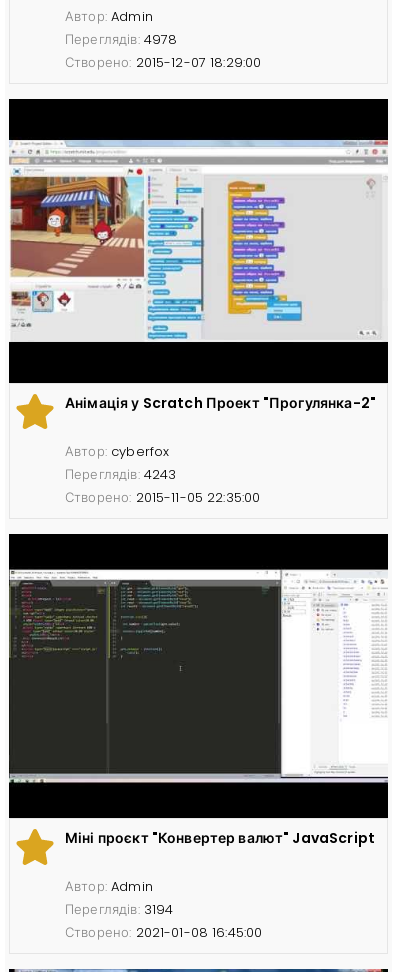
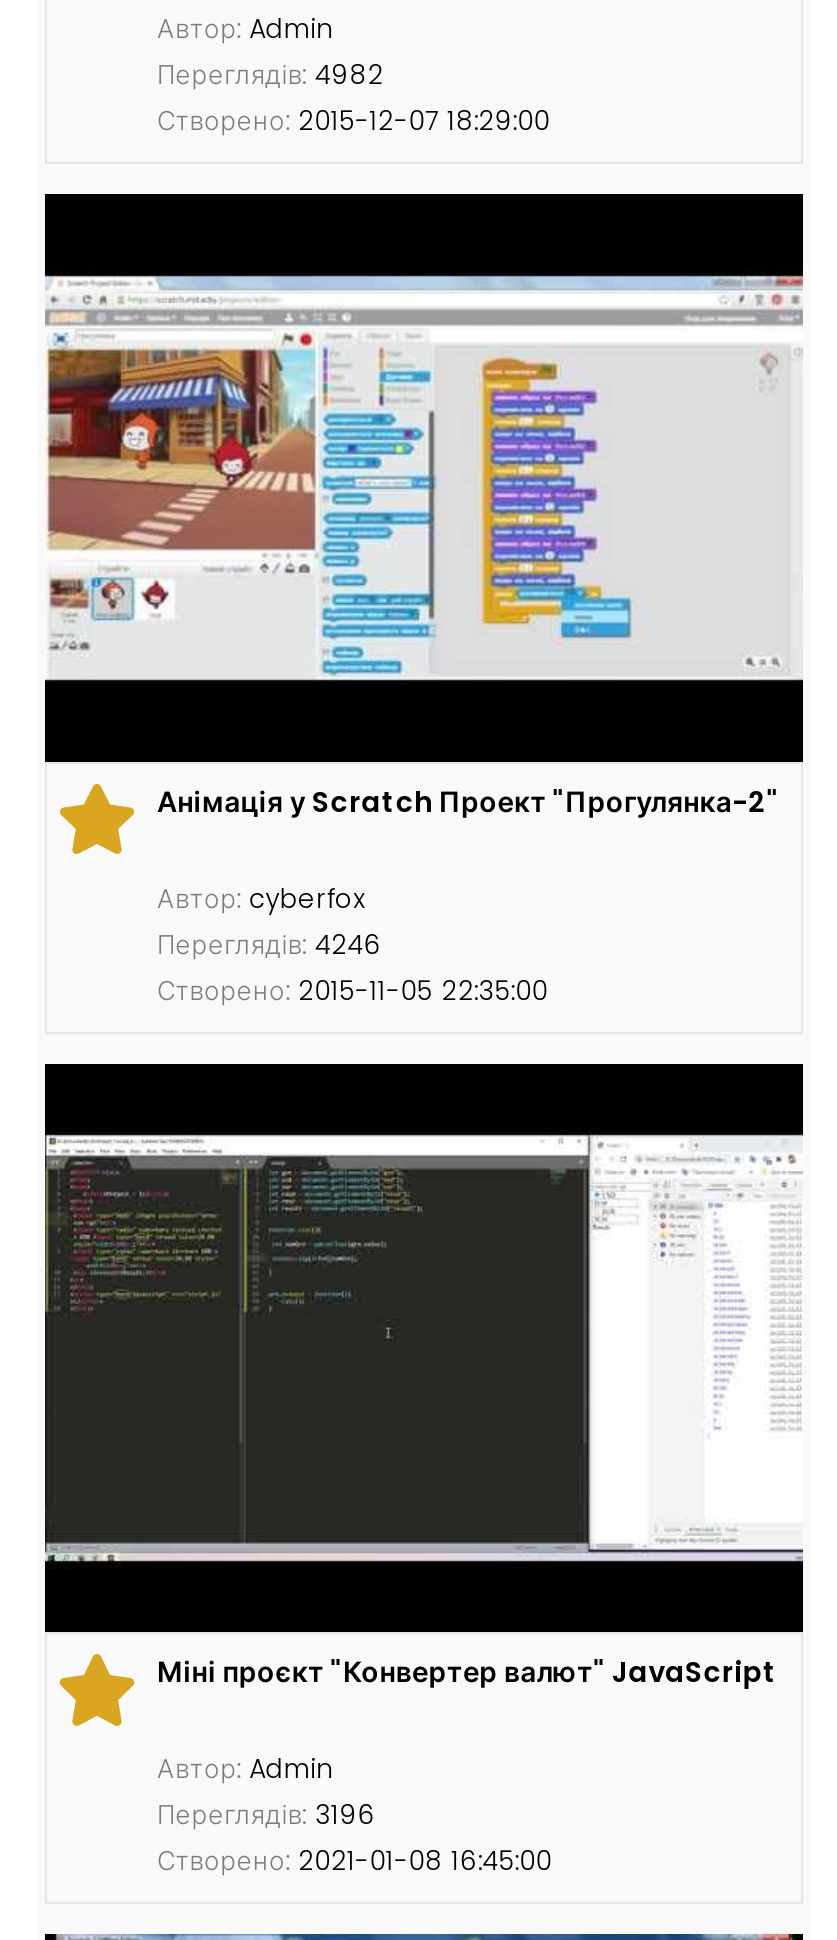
[65,29,177,48] Переглядів: 4978 -> [157,55,384,93] Переглядів: 4982
[65,465,176,484] Переглядів: 4243 -> [157,926,382,964] Переглядів: 4246
[65,900,173,919] Переглядів: 3194 -> [157,1796,376,1834] Переглядів: 3196

